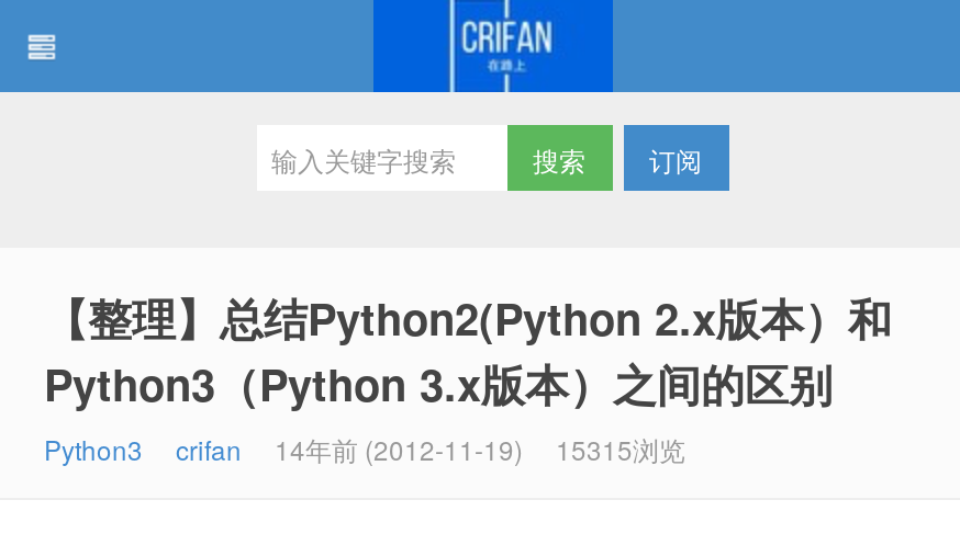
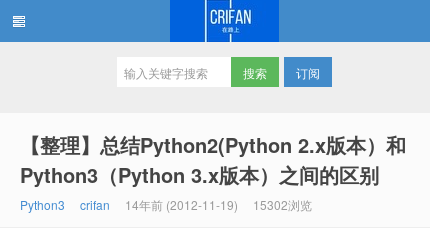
[44,430,685,467] Python3 crifan 14年前 (2012-11-19) 15315浏览 -> [20,196,312,213] Python3 crifan 14年前 (2012-11-19) 15302浏览

